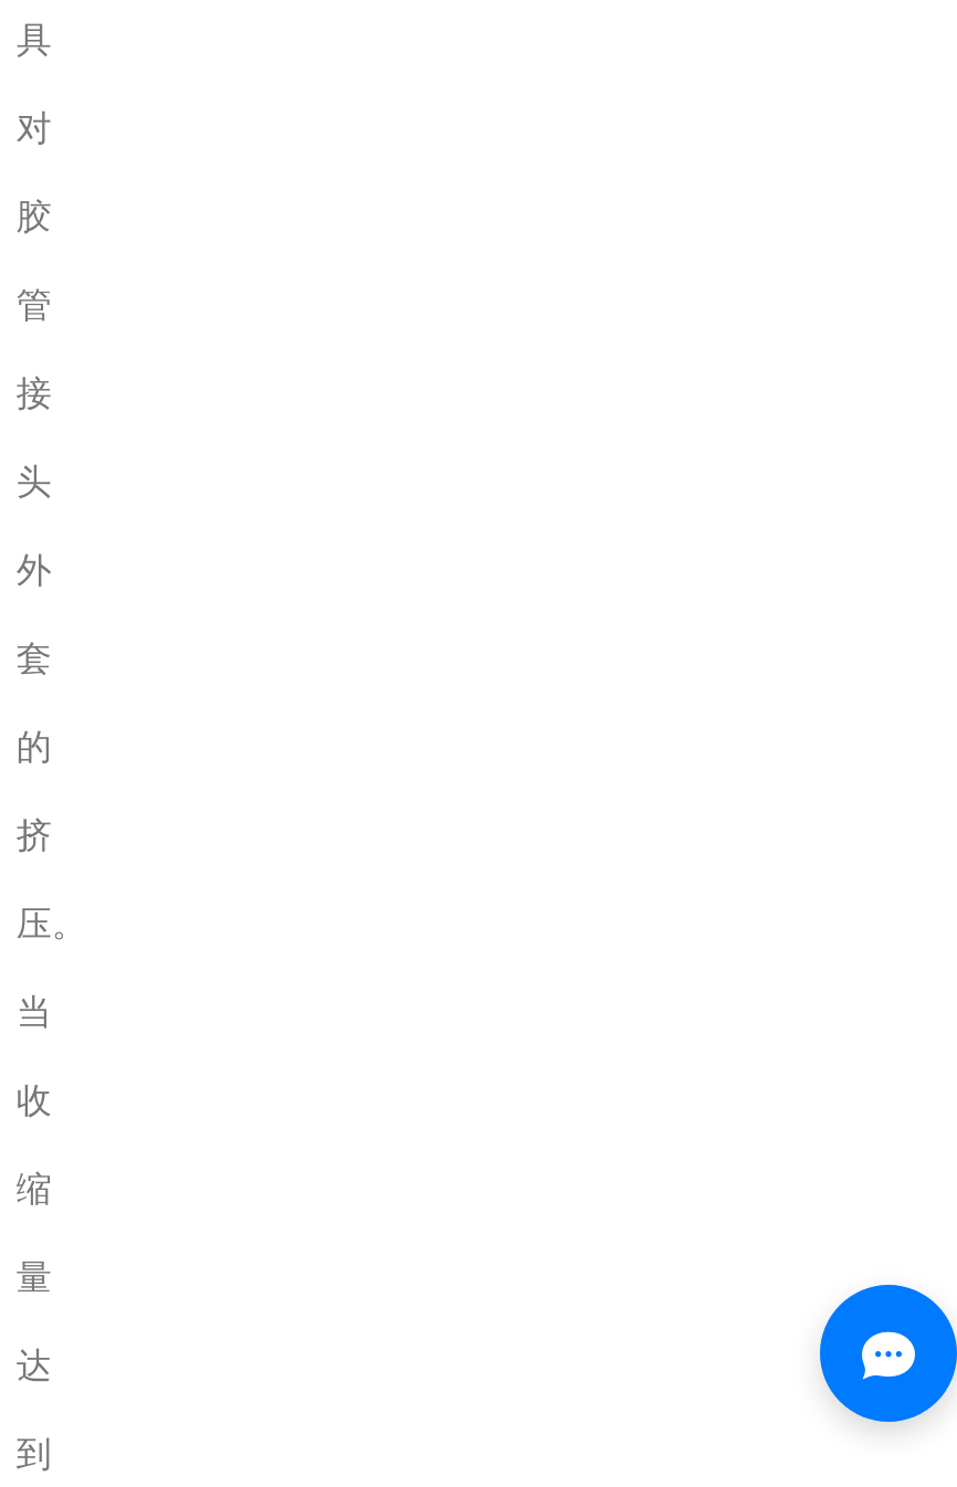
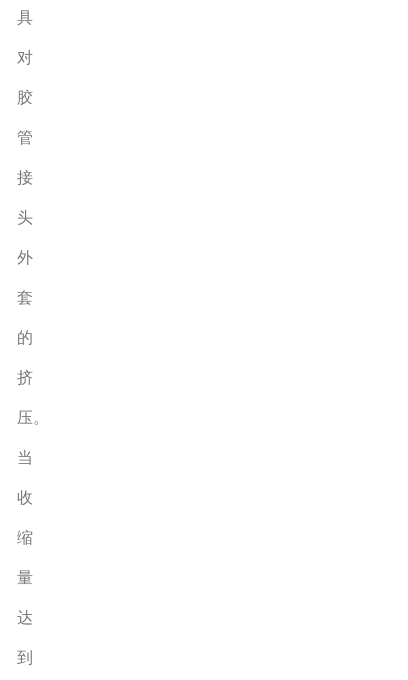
[816,1280,950,1435] [image] -> none

